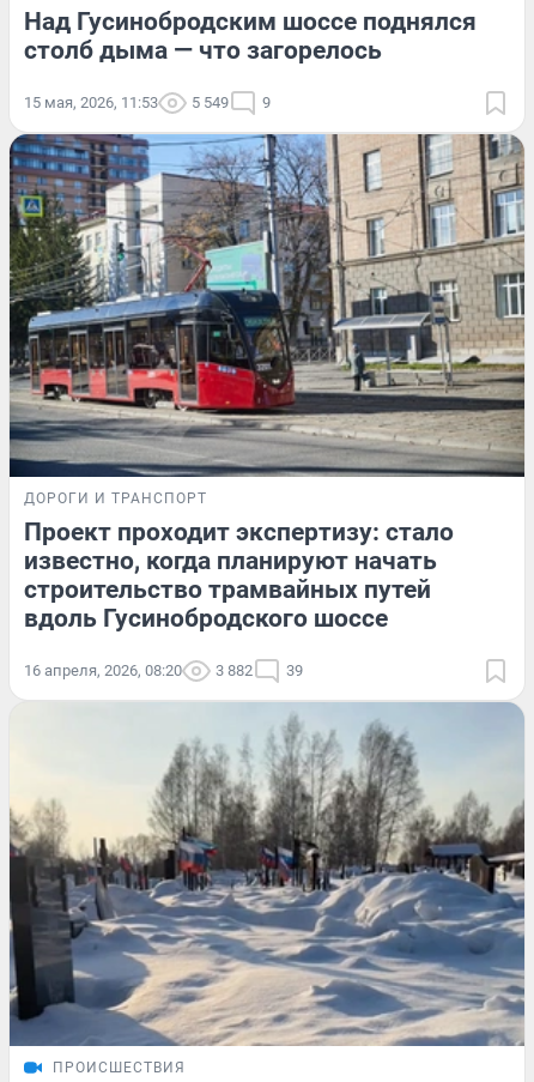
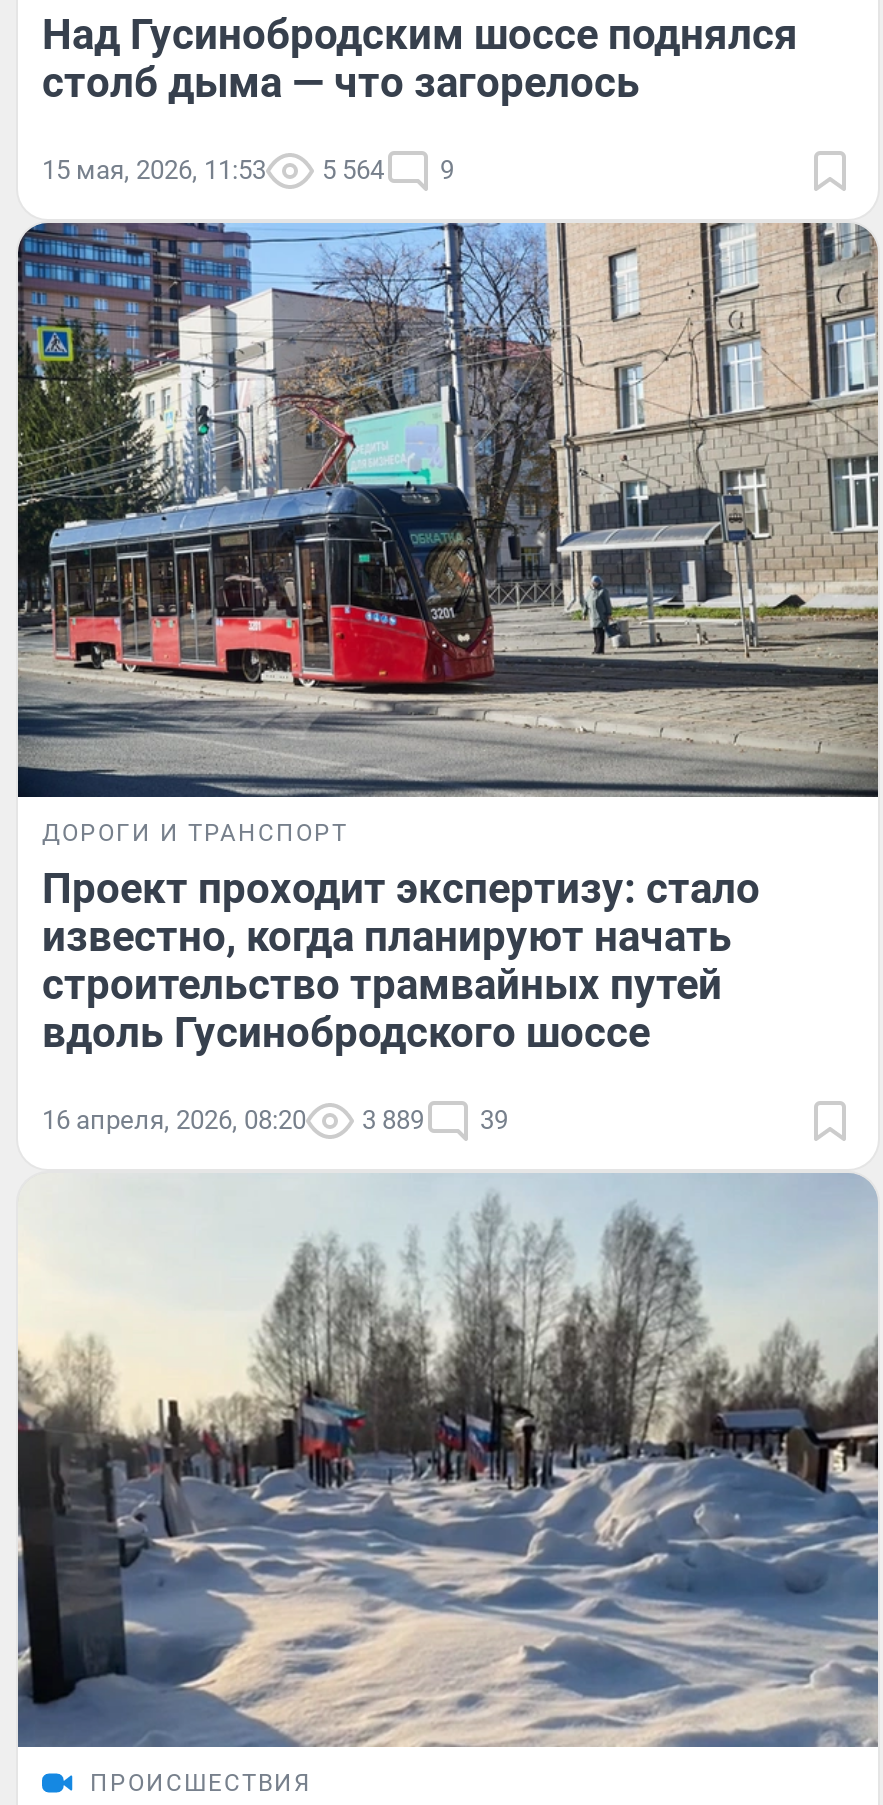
[24,93,271,111] 15 мая, 2026, 11:53 5 549 9 -> [42,155,454,185] 15 мая, 2026, 11:53 5 564 9
[24,662,303,680] 16 апреля, 2026, 08:20 3 882 39 -> [42,1105,508,1135] 16 апреля, 2026, 08:20 3 889 39

